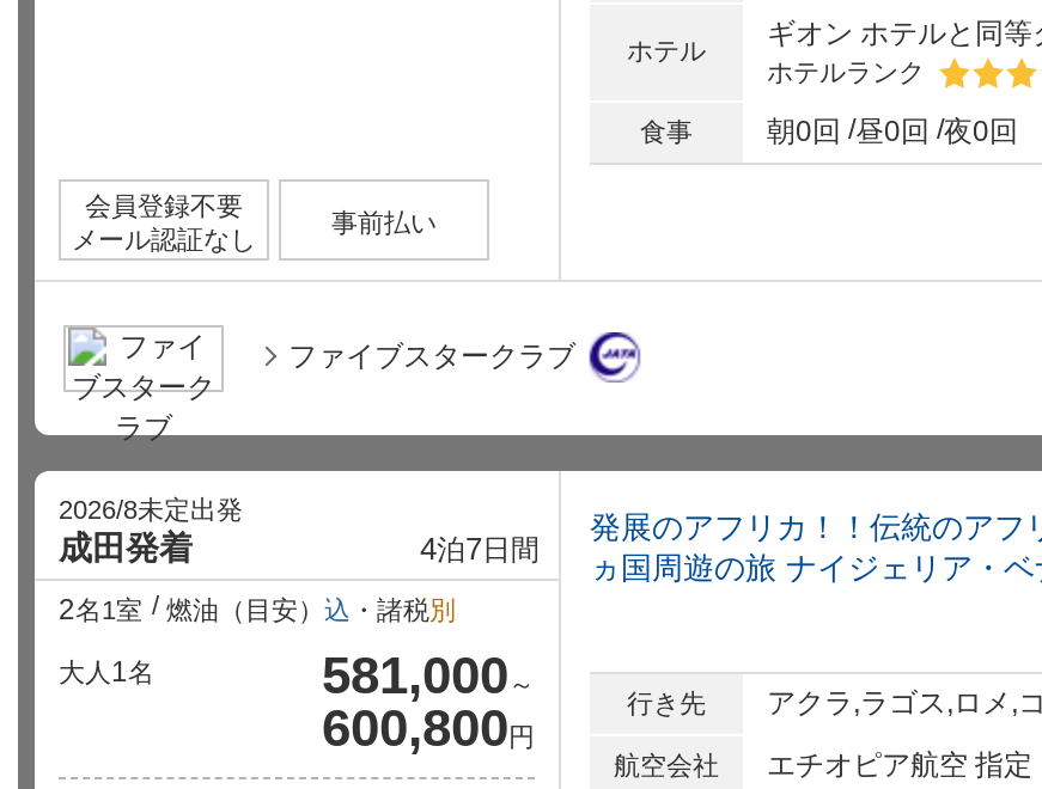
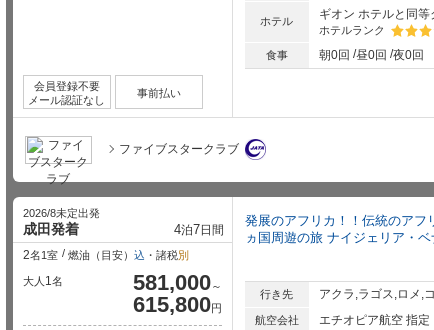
[322,698,535,757] 600,800円 -> [133,292,222,317] 615,800円

